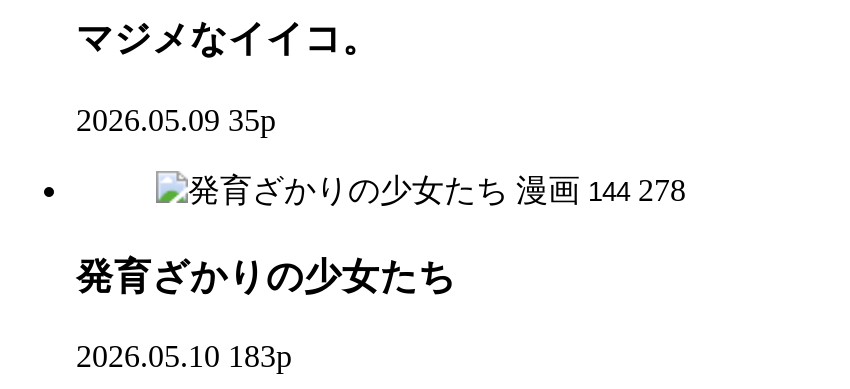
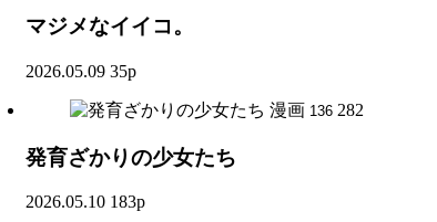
[516,173,686,207] 漫画 144 278 -> [270,100,364,119] 漫画 136 282

